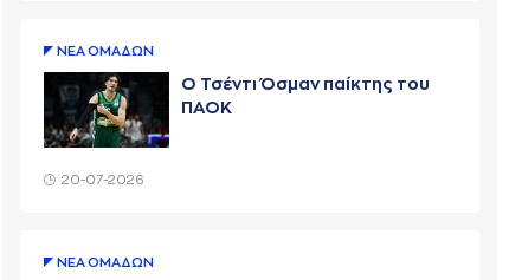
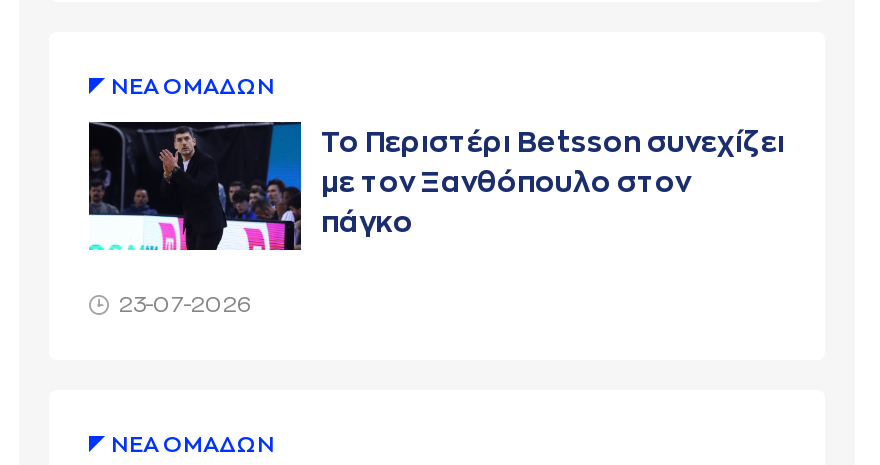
[43,71,430,149] [image] | Ο Τσέντι Όσμαν παίκτης του | ΠΑΟΚ -> [89,120,785,252] [image] | Το Περιστέρι Betsson συνεχίζει | με τον Ξανθόπουλο στον | πάγκο
[62,174,144,187] 20-07-2026 -> [119,294,253,316] 23-07-2026

